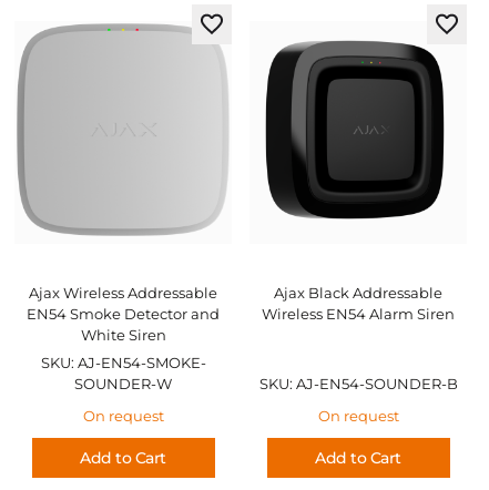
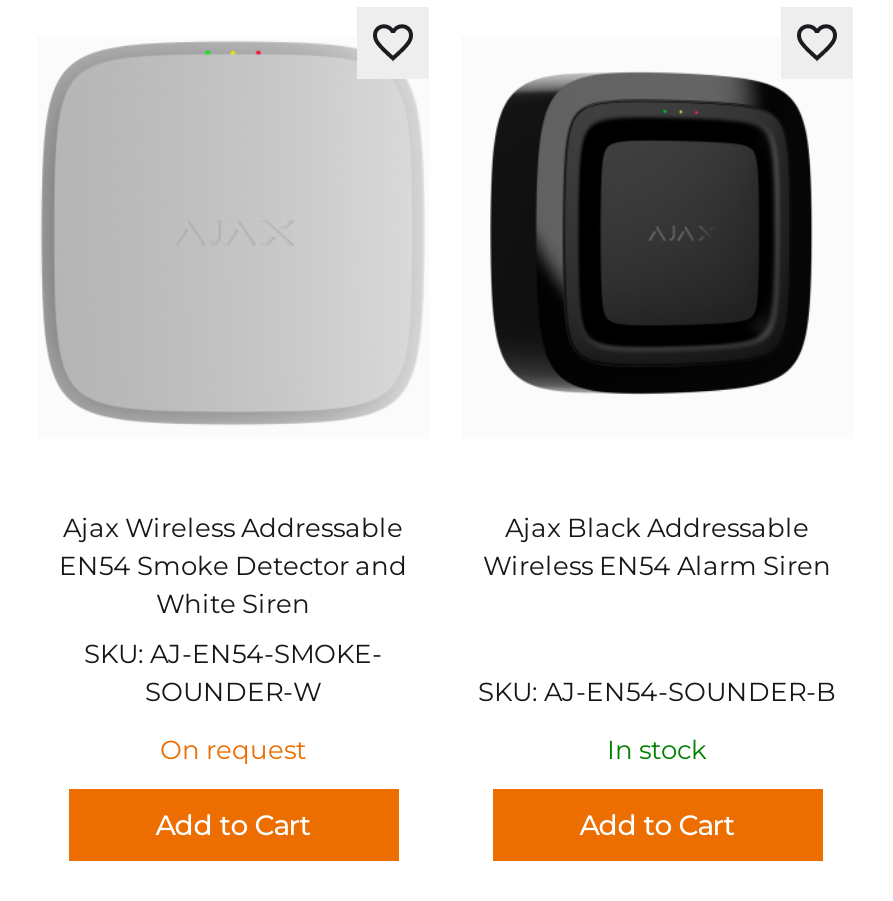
[318,407,399,424] On request -> [607,733,707,765] In stock

